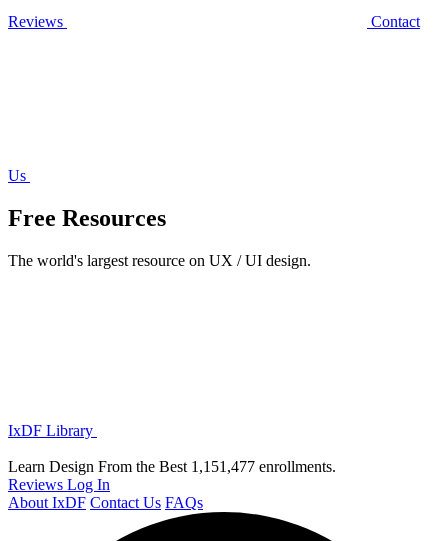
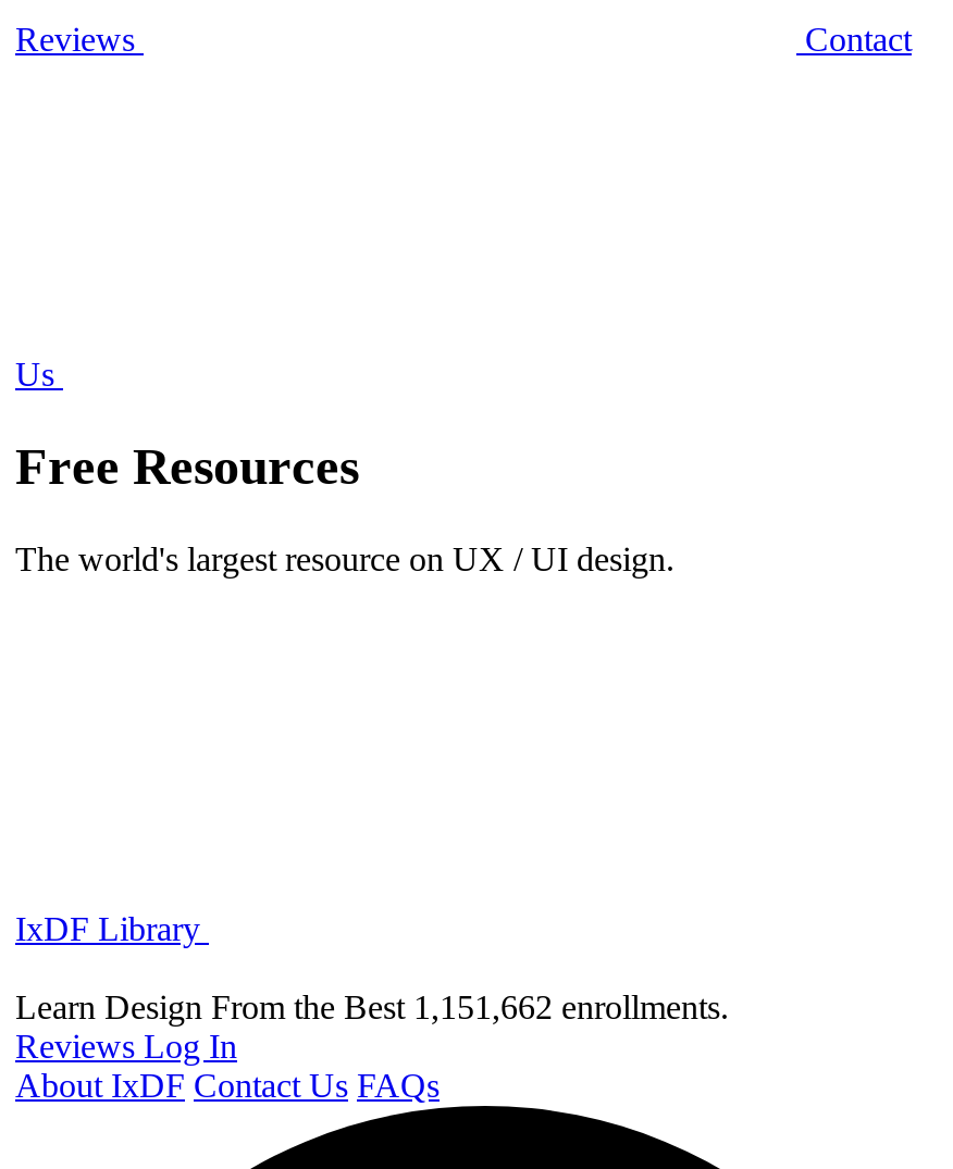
[8,458,336,475] Learn Design From the Best 1,151,477 enrollments. -> [15,988,729,1025] Learn Design From the Best 1,151,662 enrollments.

